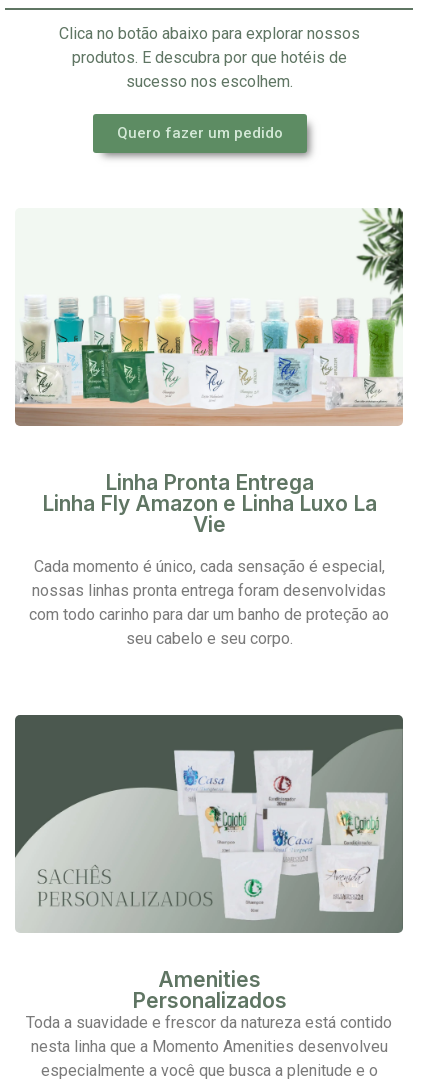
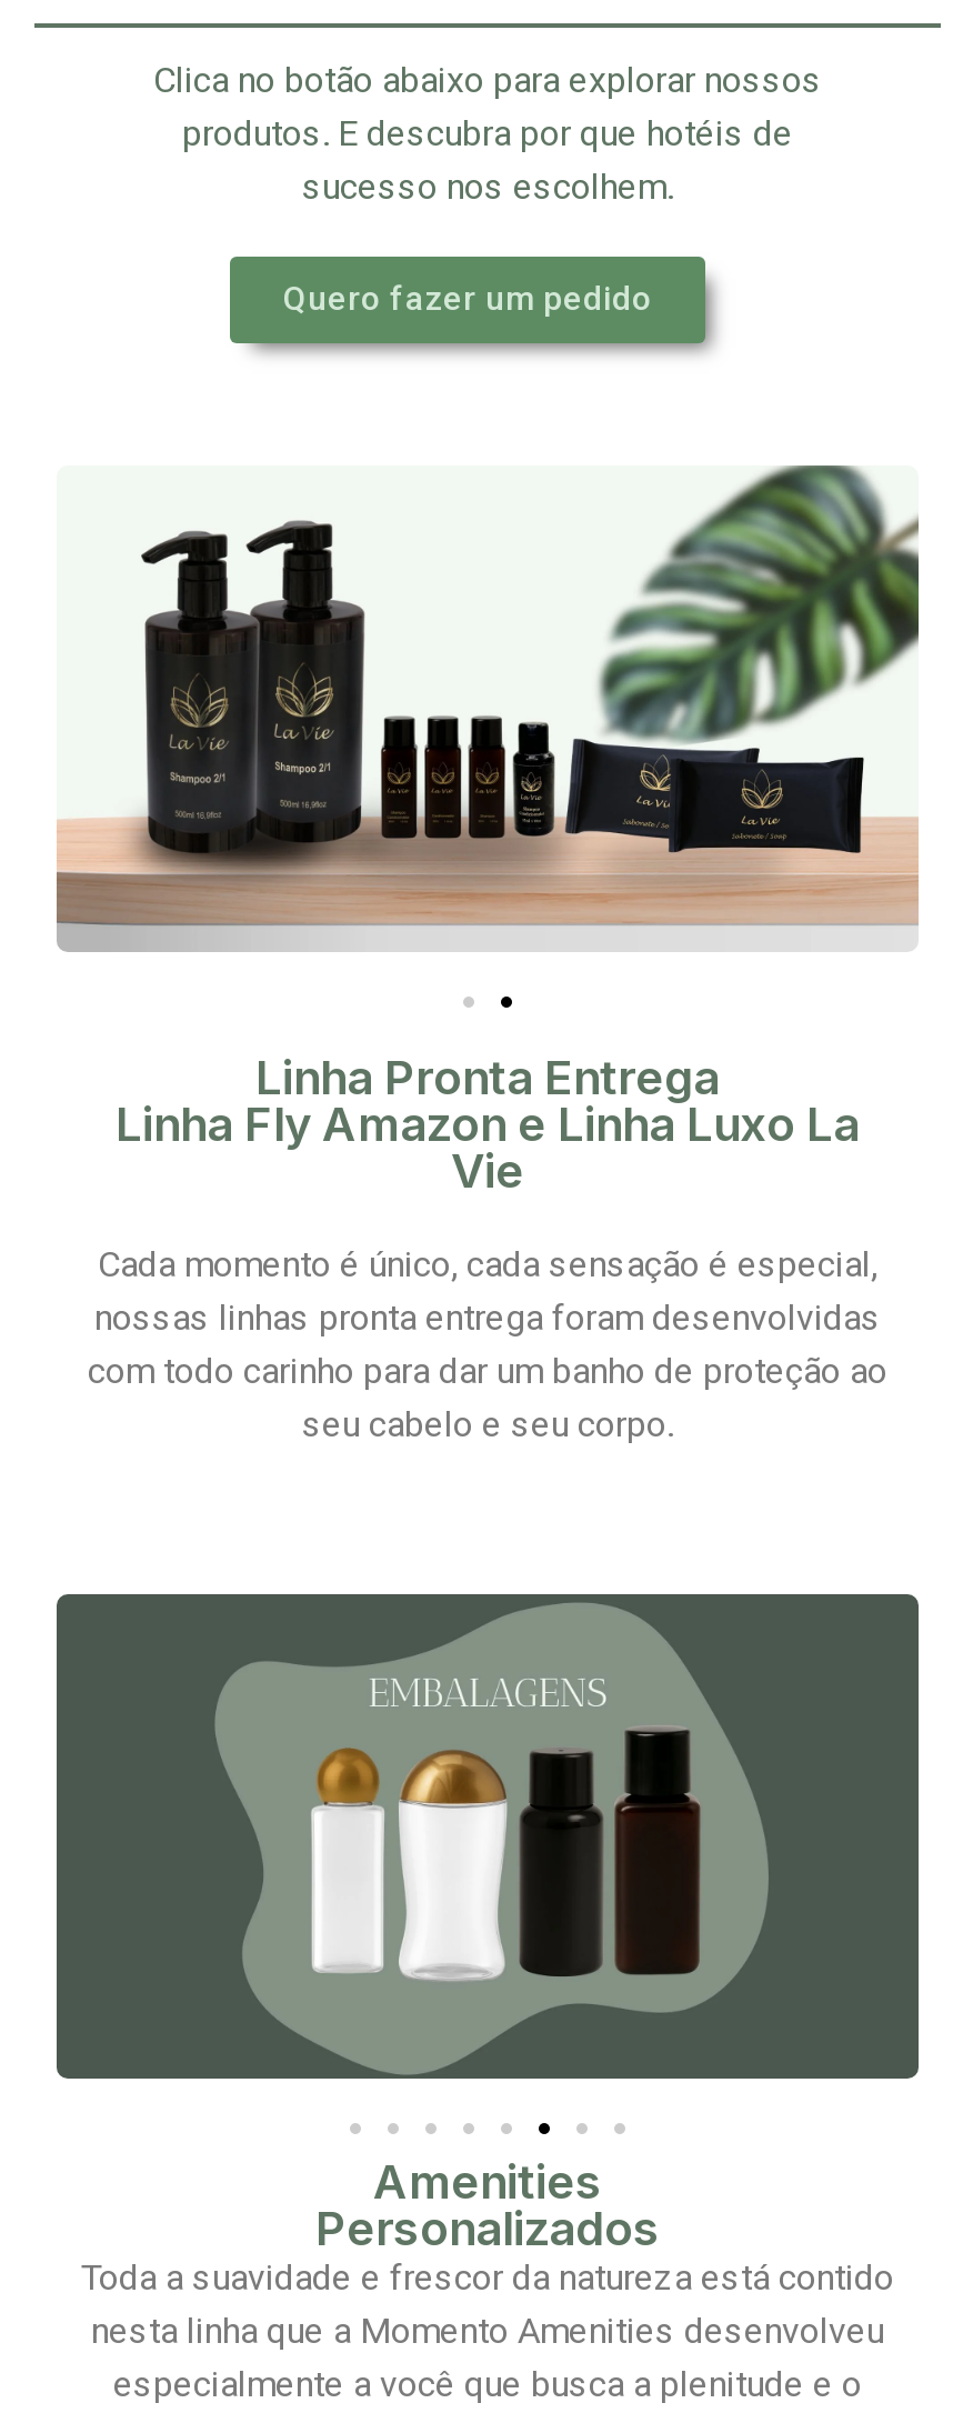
[15,207,404,426] [image] -> [57,464,919,949] [image]
[15,714,403,933] [image] -> [57,1593,916,2080] [image]

